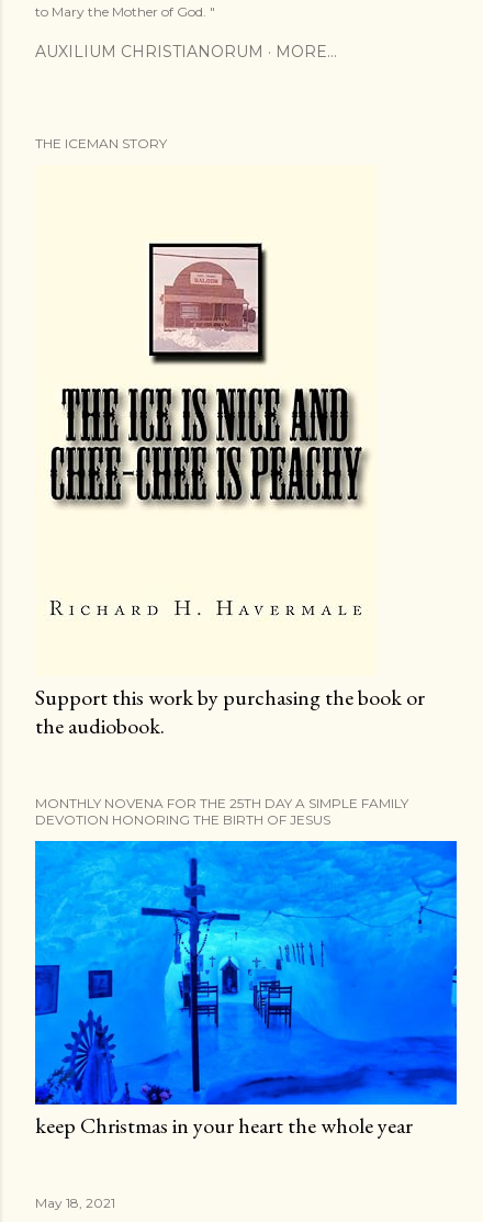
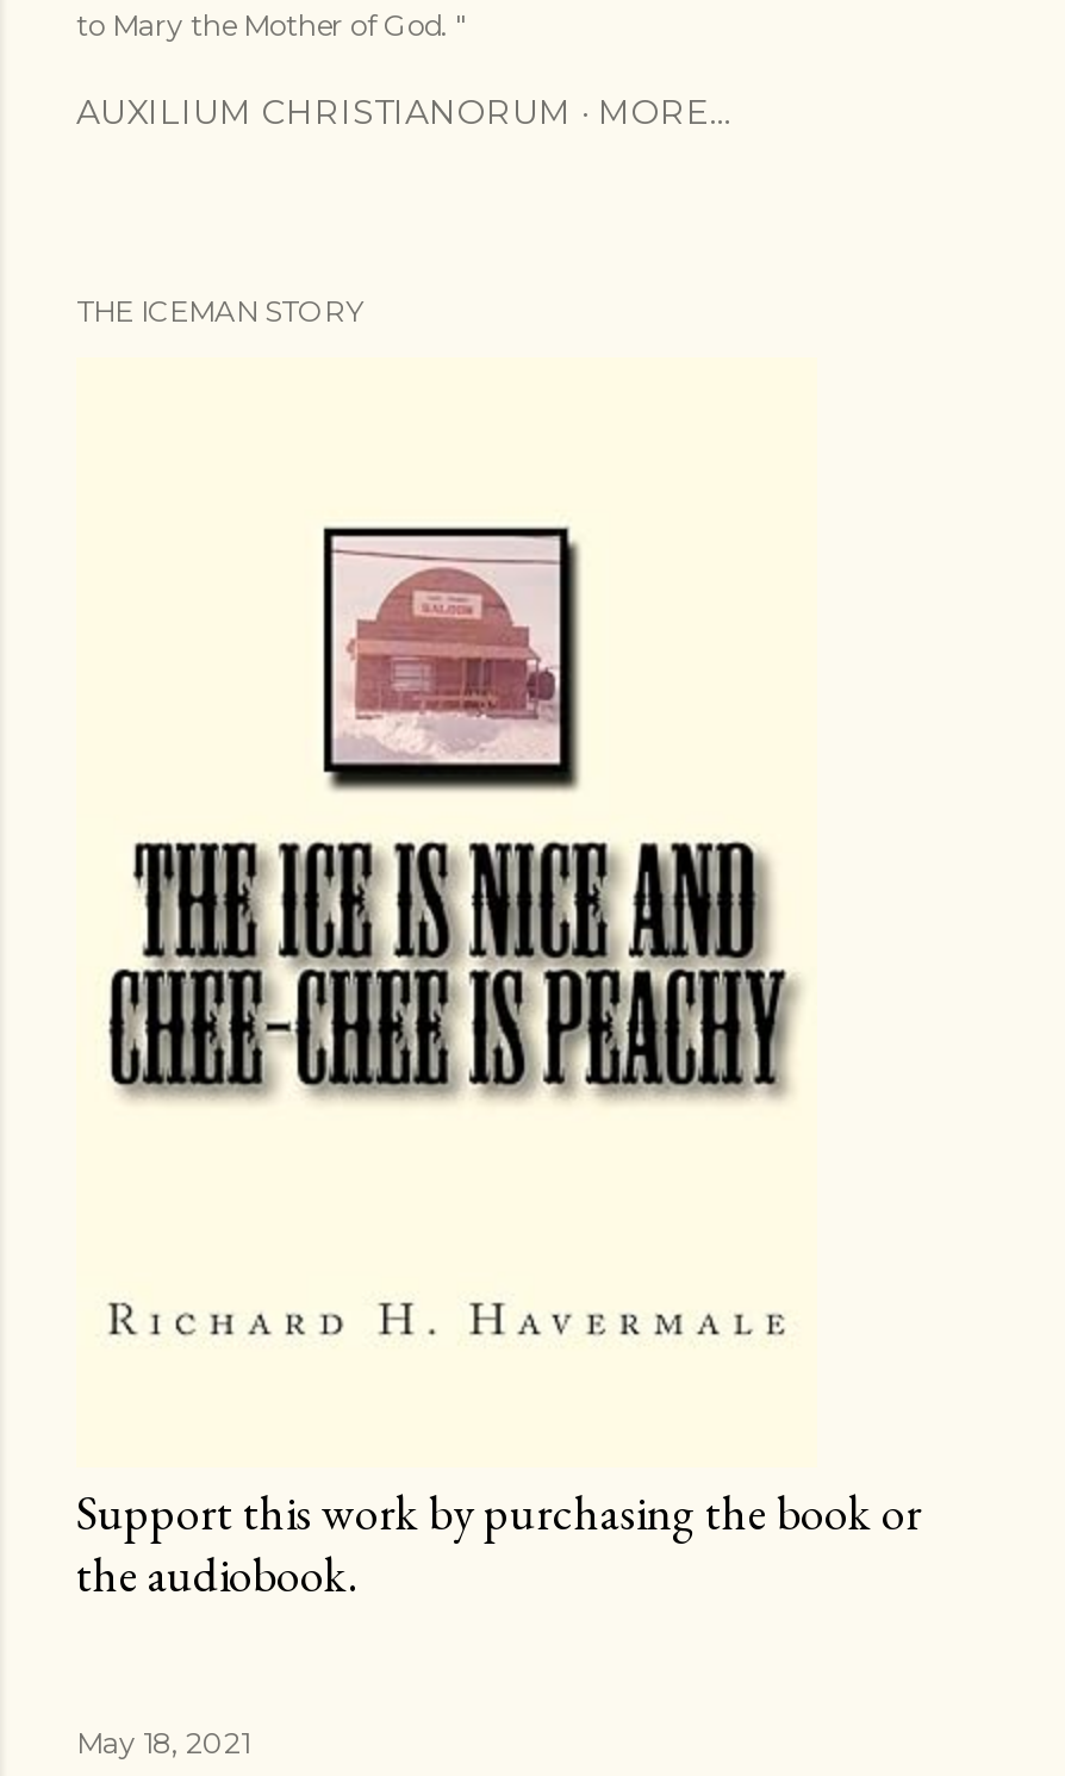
[35,795,408,828] MONTHLY NOVENA FOR THE 25TH DAY A SIMPLE FAMILY | DEVOTION HONORING THE BIRTH OF JESUS -> none
[34,840,458,1140] [image] | keep Christmas in your heart the whole year -> none

